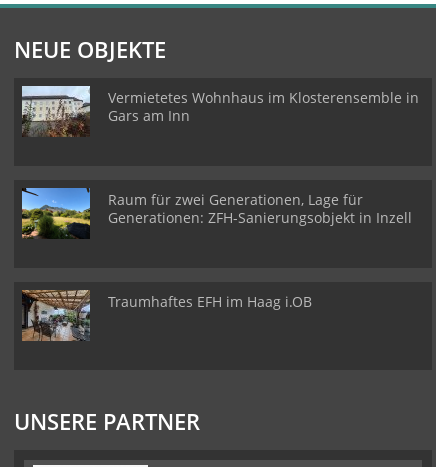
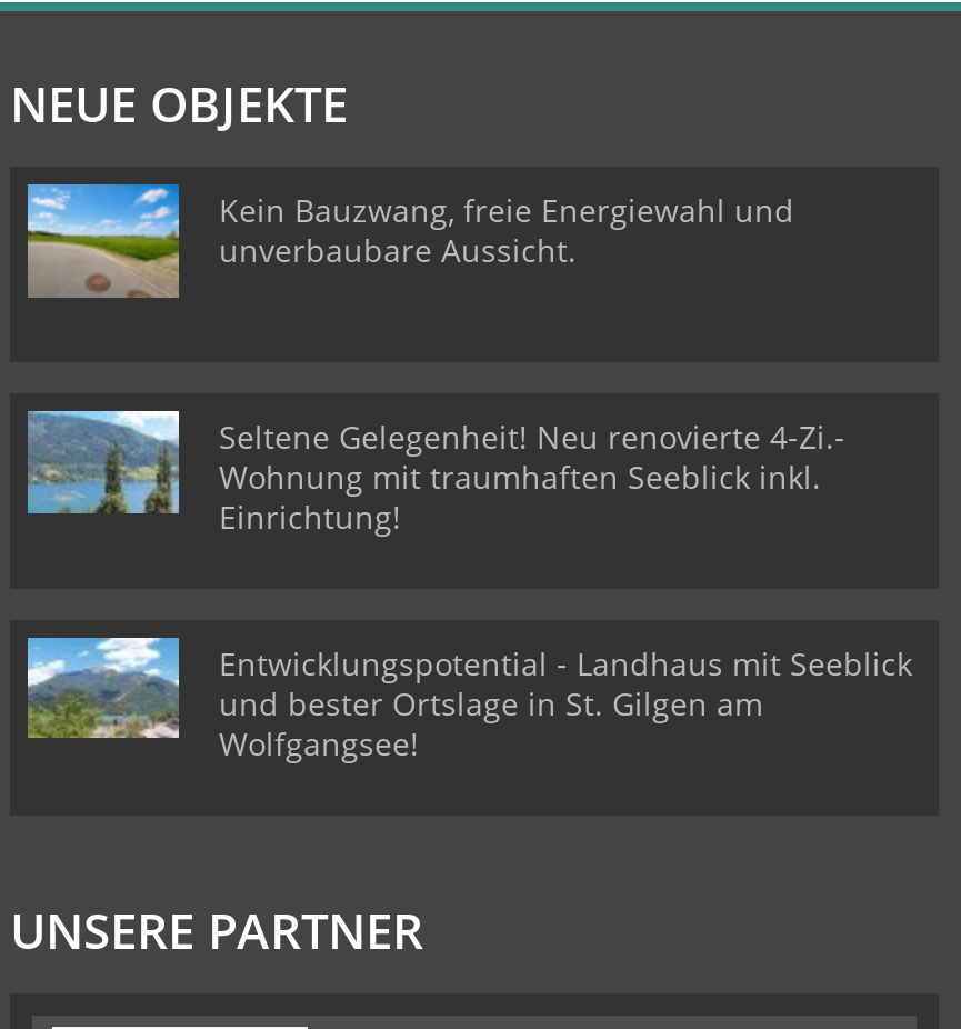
[21,85,419,137] [image] | Vermietetes Wohnhaus im Klosterensemble in | Gars am Inn -> [26,182,794,300] [image] | Kein Bauzwang, freie Energiewahl und | unverbaubare Aussicht.
[21,187,412,239] [image] | Raum für zwei Generationen, Lage für | Generationen: ZFH-Sanierungsobjekt in Inzell -> [26,409,845,538] [image] | Seltene Gelegenheit! Neu renovierte 4-Zi.- | Wohnung mit traumhaften Seeblick inkl. | Einrichtung!
[21,289,312,342] [image] | Traumhaftes EFH im Haag i.OB -> [26,636,912,765] [image] | Entwicklungspotential - Landhaus mit Seeblick | und bester Ortslage in St. Gilgen am | Wolfgangsee!

